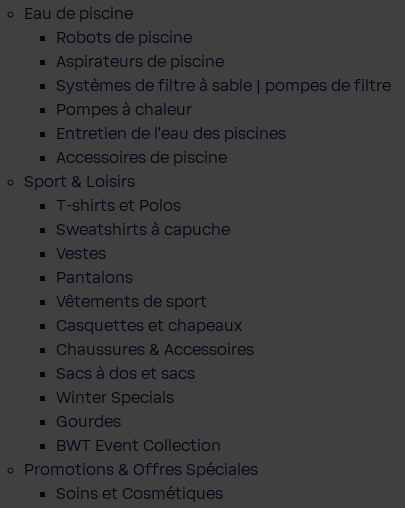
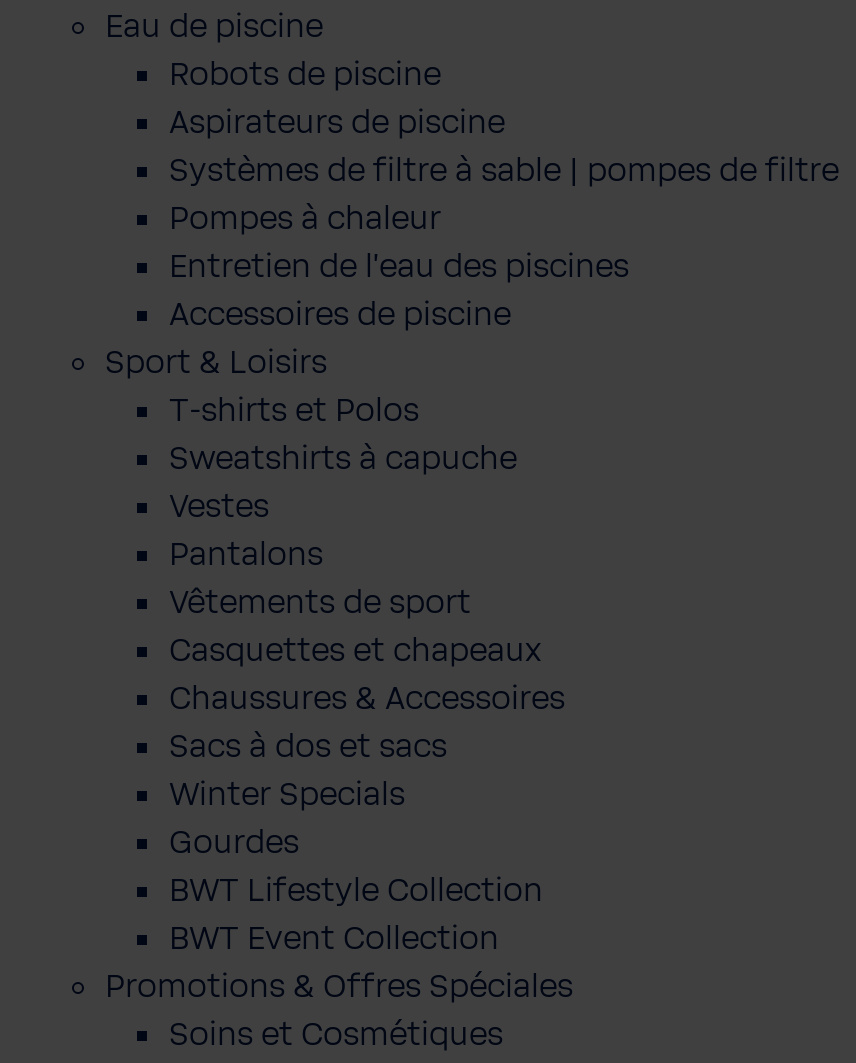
none -> [169,873,543,909] BWT Lifestyle Collection

